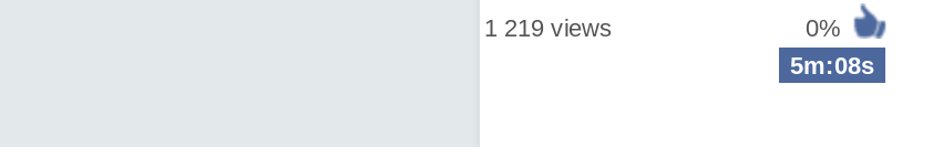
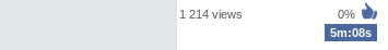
[484,14,613,41] 1 219 views -> [179,8,243,21] 1 214 views

